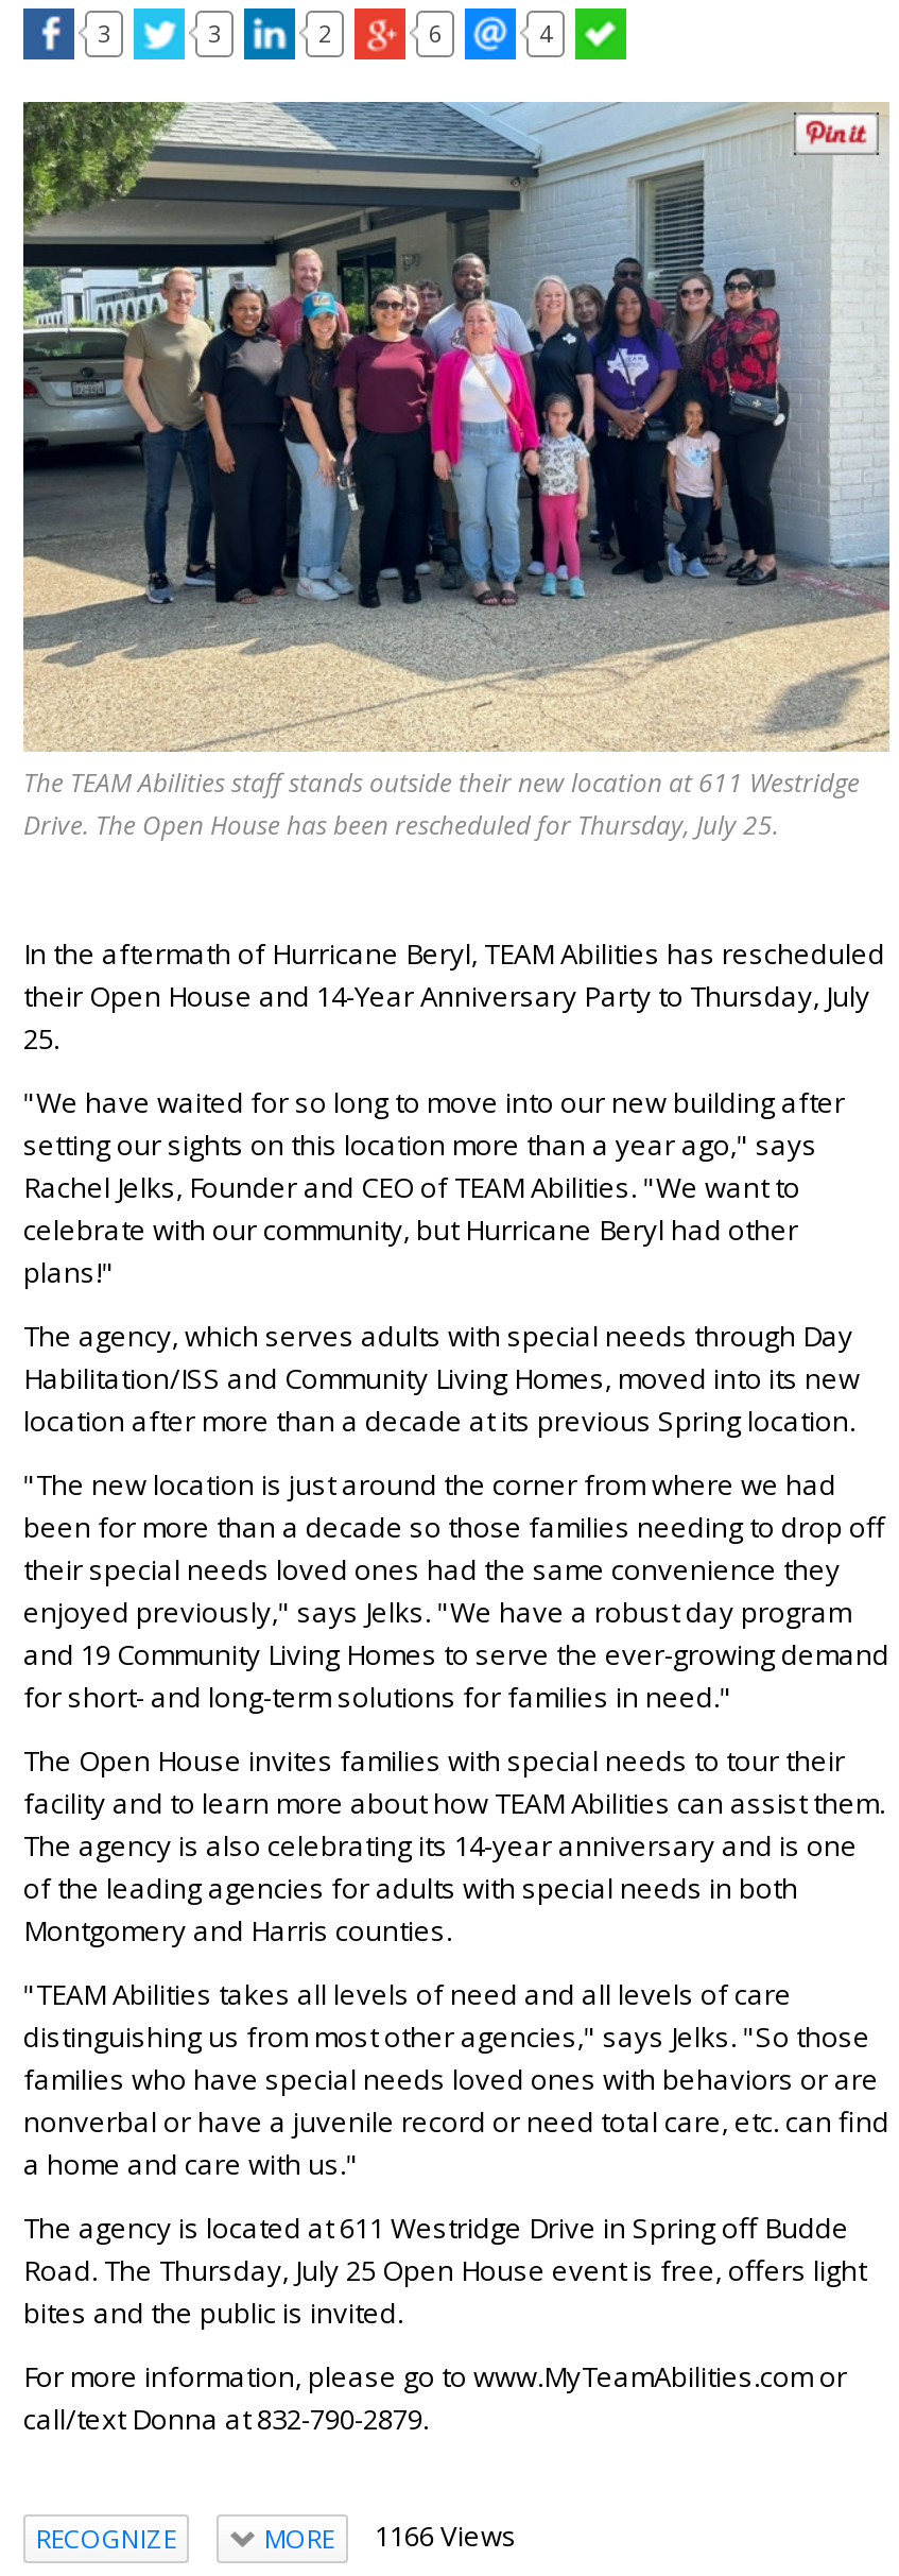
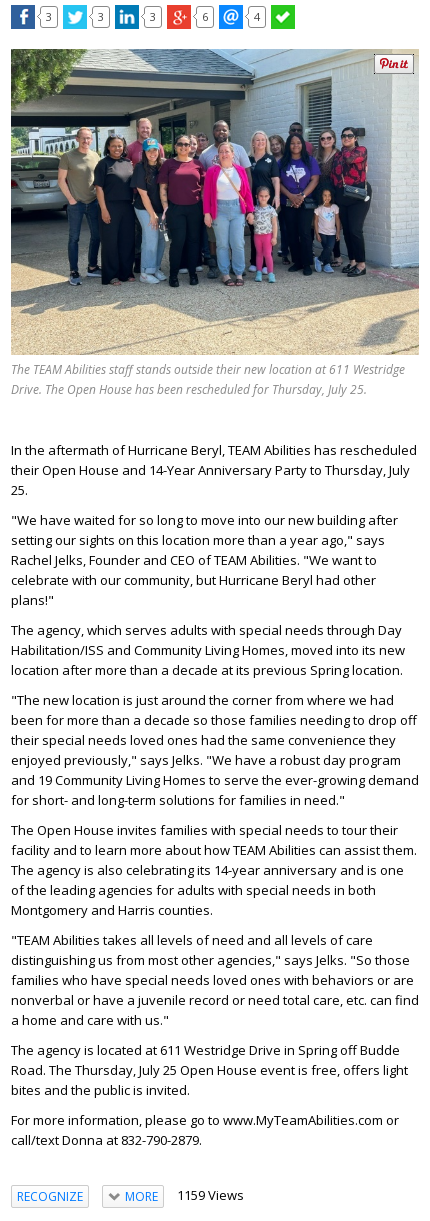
[318,16,331,48] 2 -> [150,8,156,23] 3
[264,2517,517,2557] MORE 1166 Views -> [124,1186,243,1205] MORE 1159 Views

